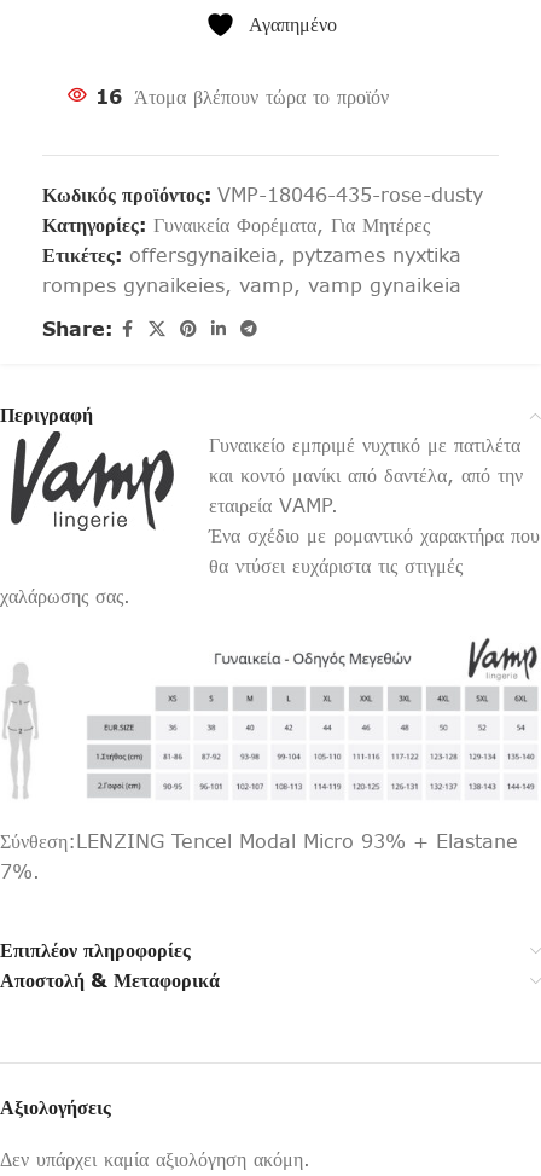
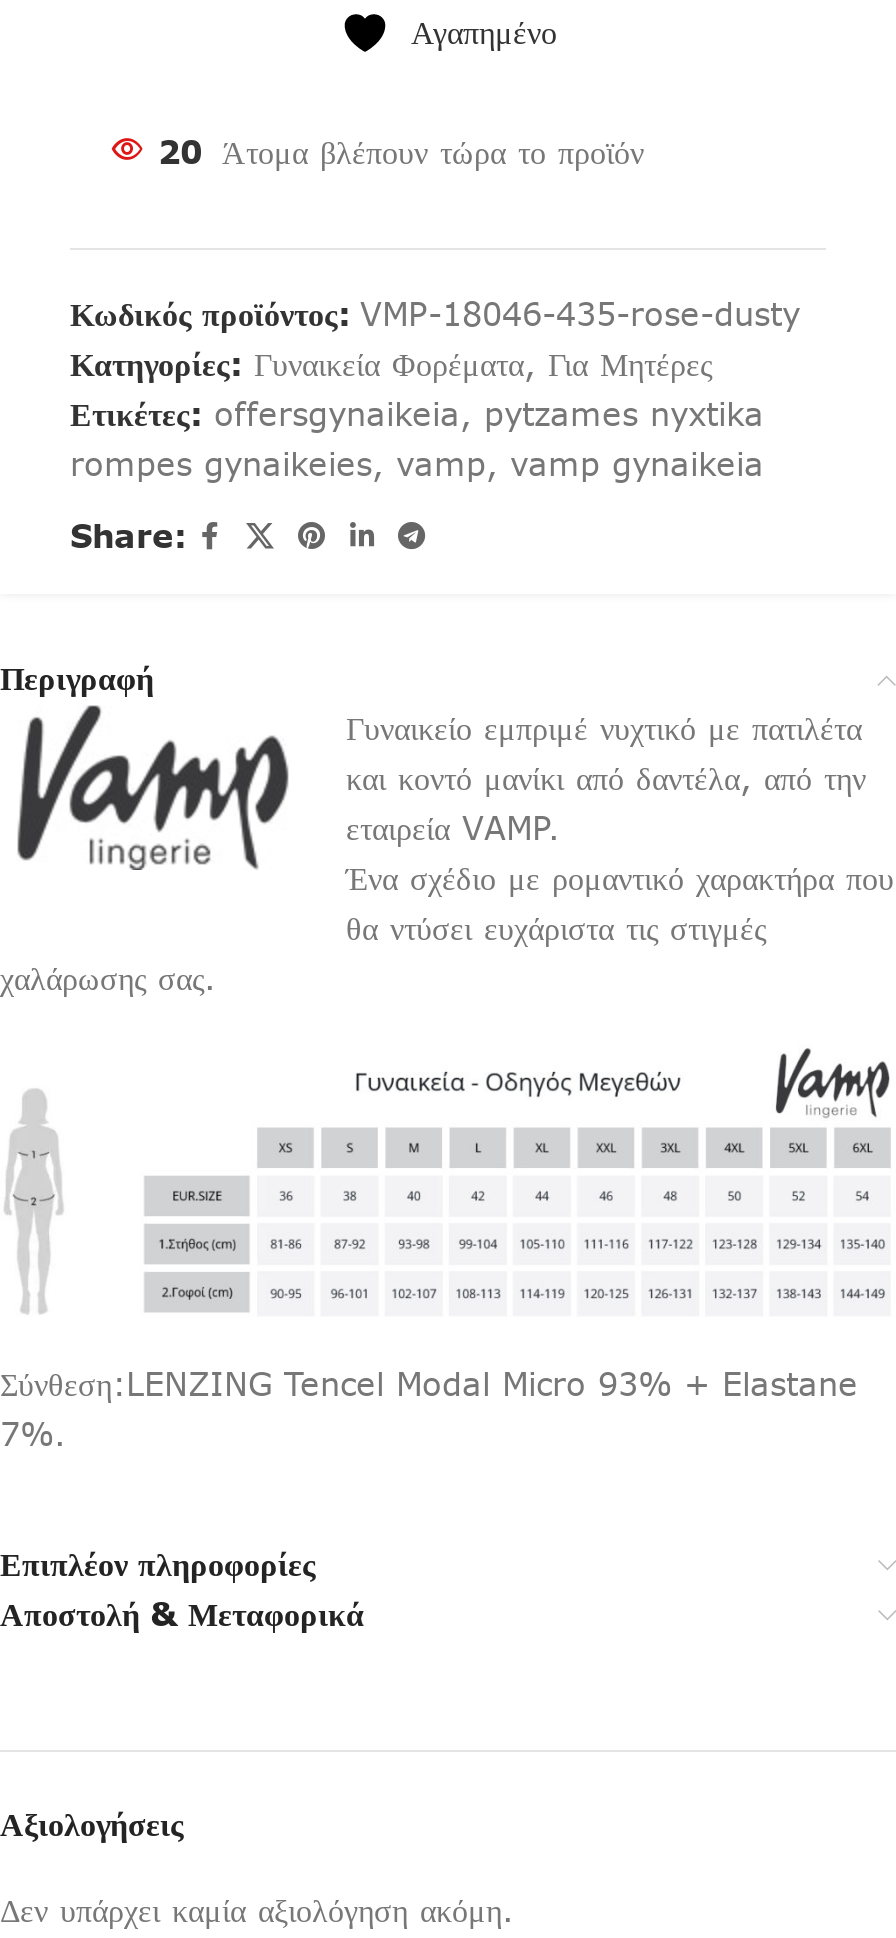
[95,83,389,110] 16 Άτομα βλέπουν τώρα το προϊόν -> [158,130,644,174] 20 Άτομα βλέπουν τώρα το προϊόν

